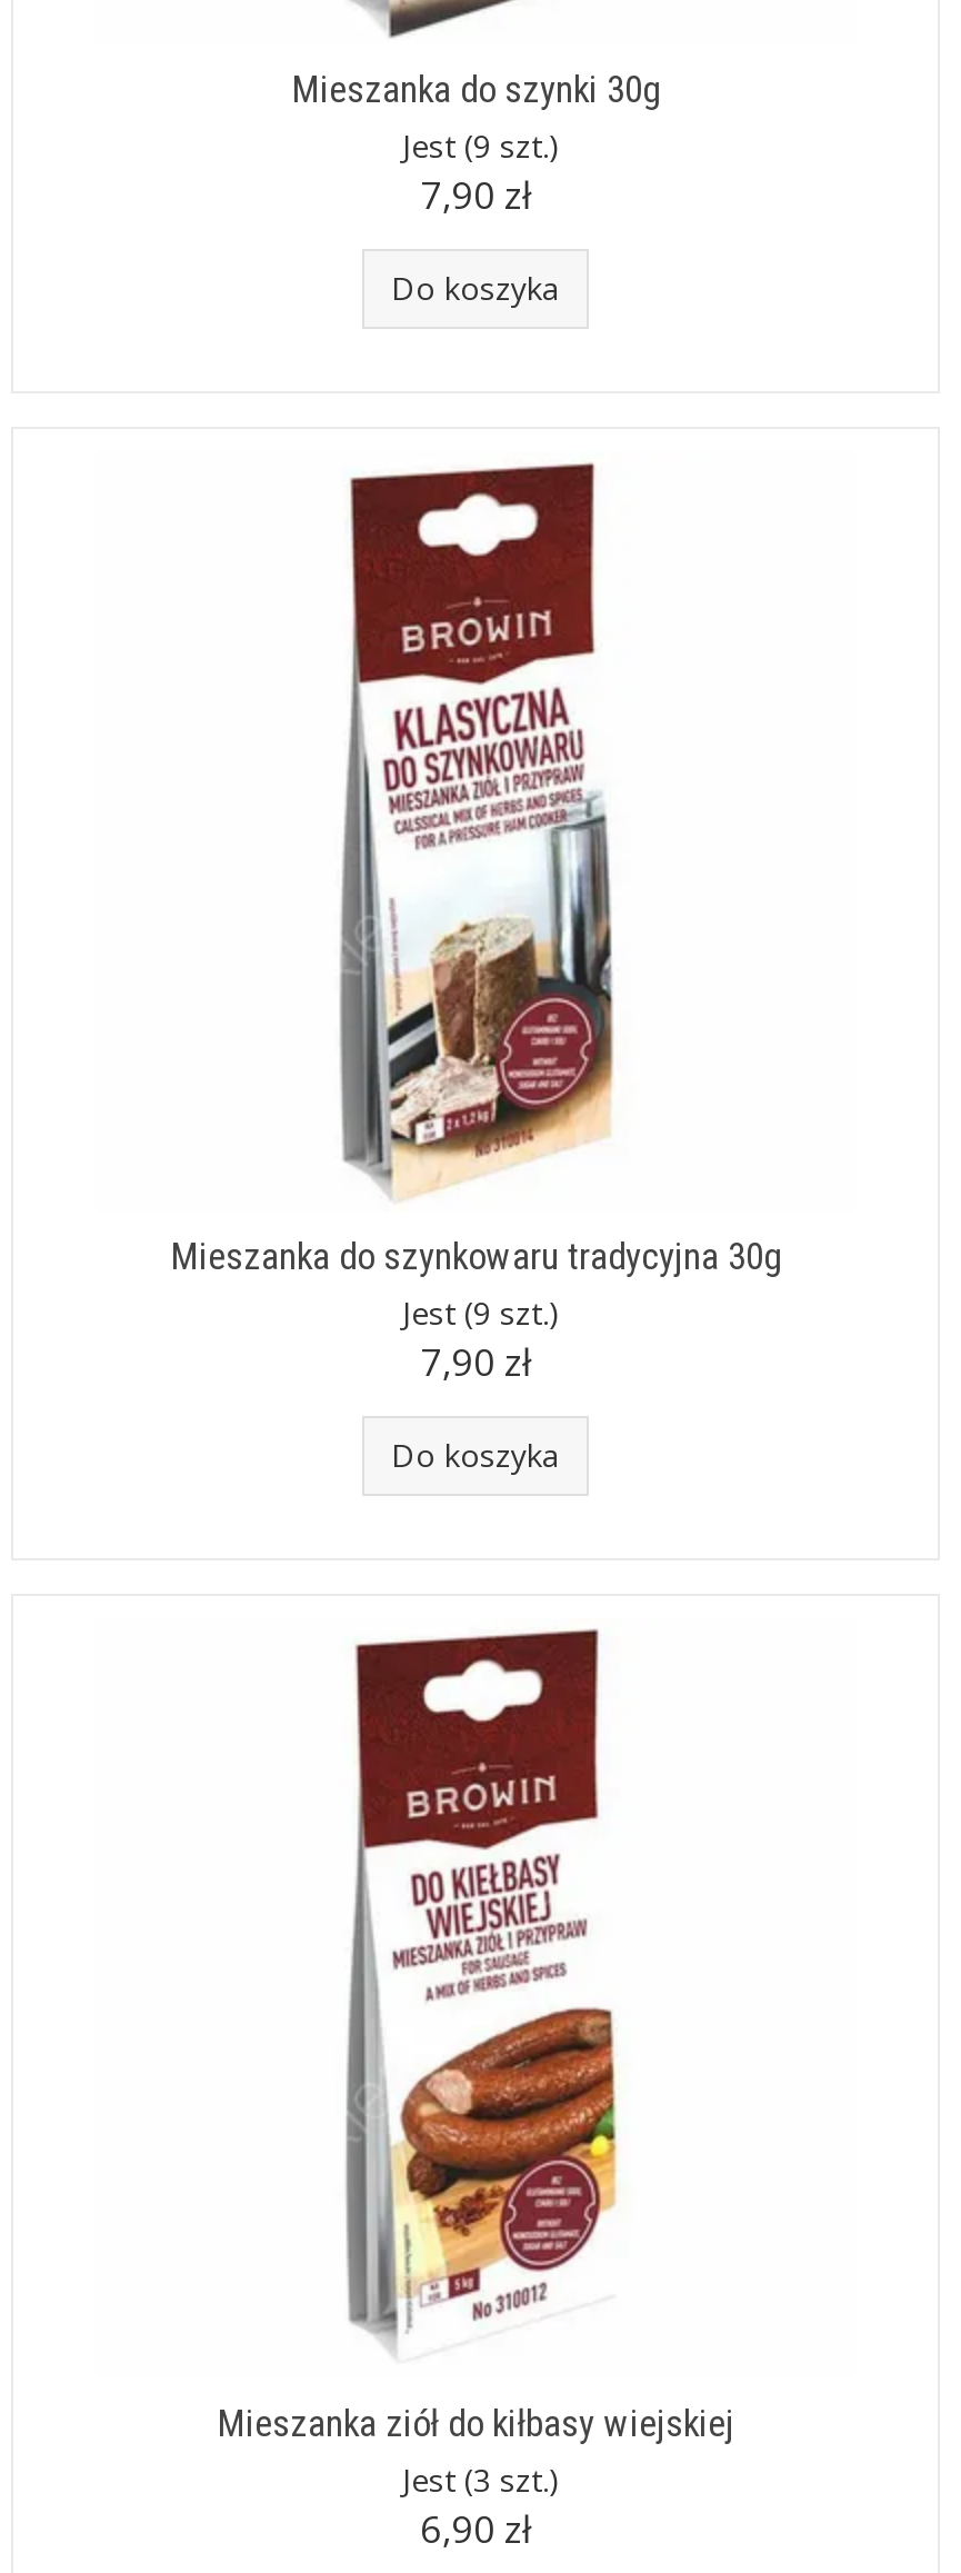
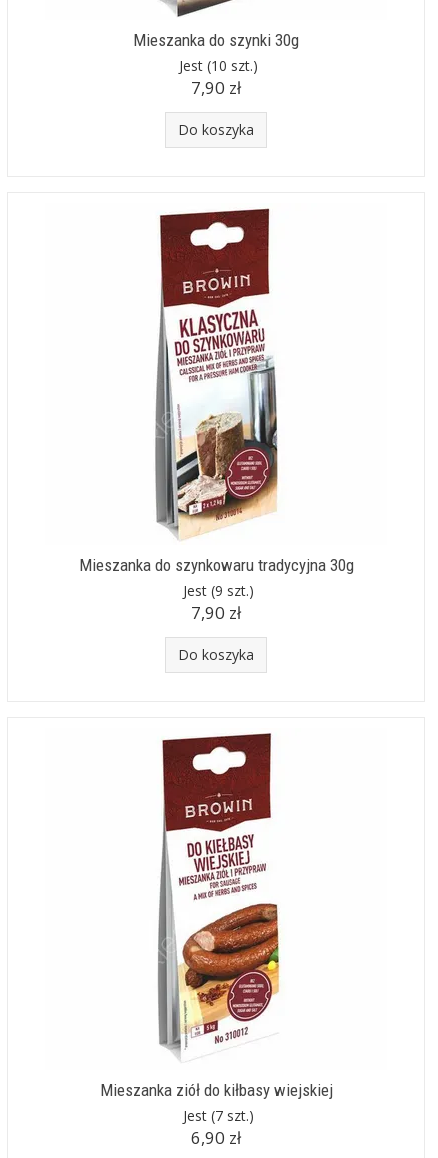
[402,124,560,167] Jest (9 szt.) -> [179,56,258,75] Jest (10 szt.)
[402,2459,560,2501] Jest (3 szt.) -> [183,1106,254,1125] Jest (7 szt.)

